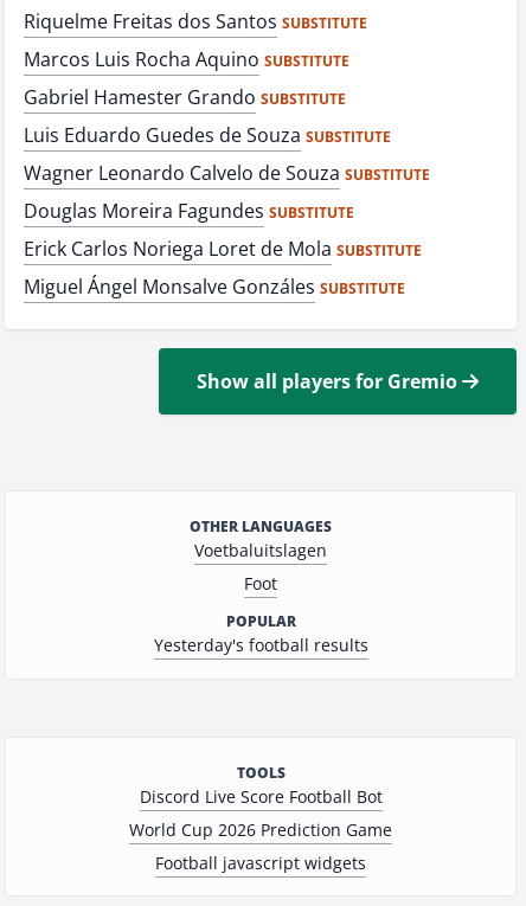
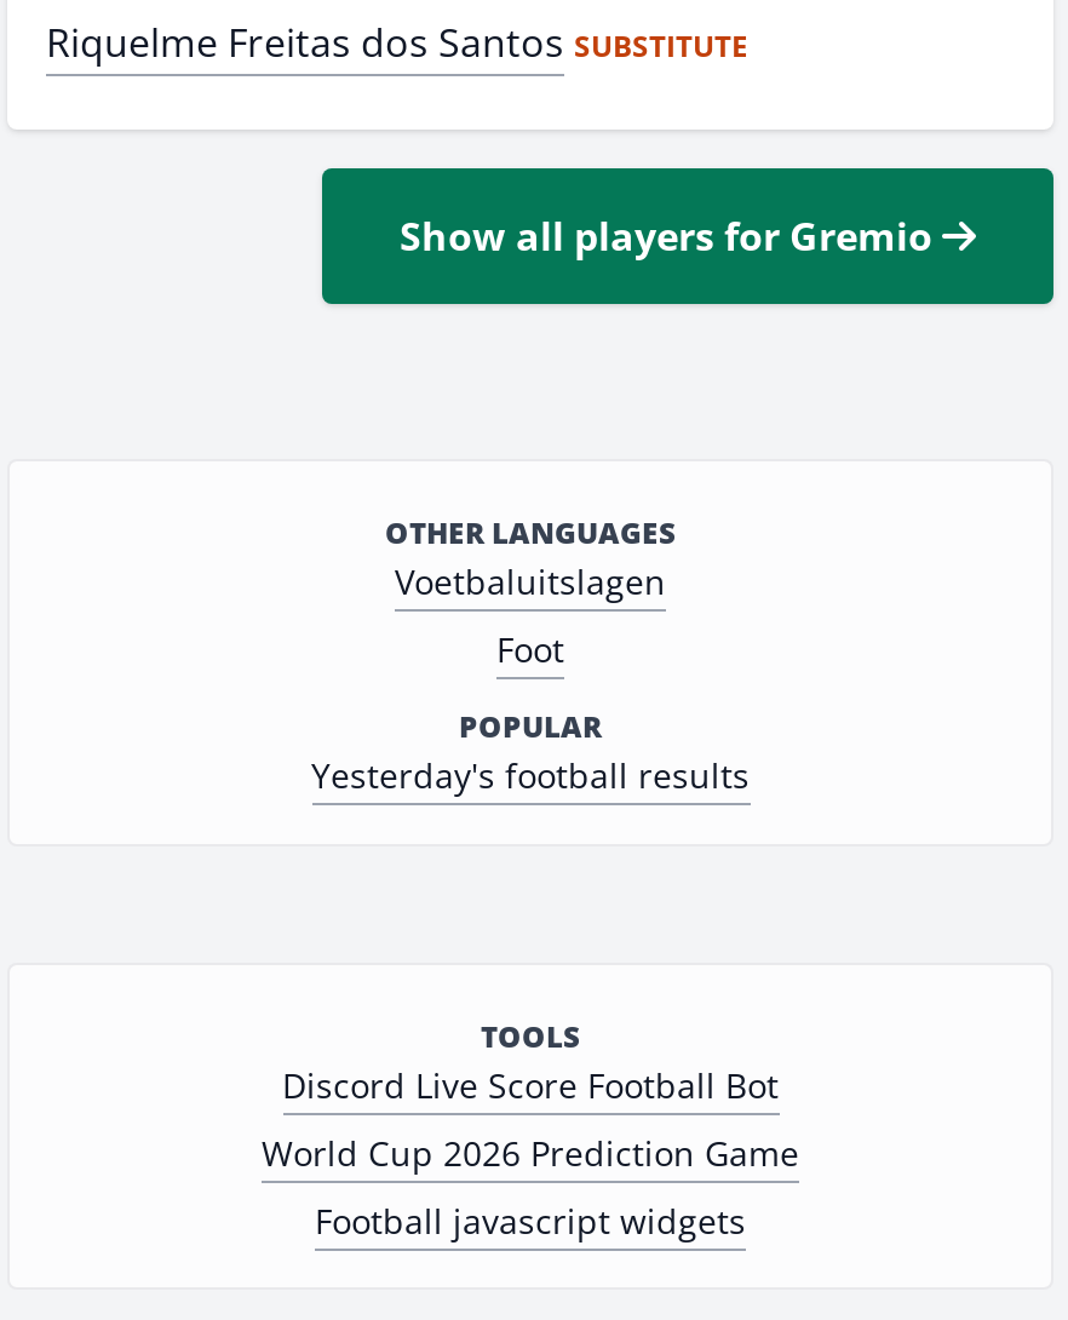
[24,46,430,300] Marcos Luis Rocha Aquino SUBSTITUTE | Gabriel Hamester Grando SUBSTITUTE | Luis Eduardo Guedes de Souza SUBSTITUTE | Wagner Leonardo Calvelo de Souza SUBSTITUTE | Douglas Moreira Fagundes SUBSTITUTE | Erick Carlos Noriega Loret de Mola SUBSTITUTE | Miguel Ángel Monsalve Gonzáles SUBSTITUTE -> none

